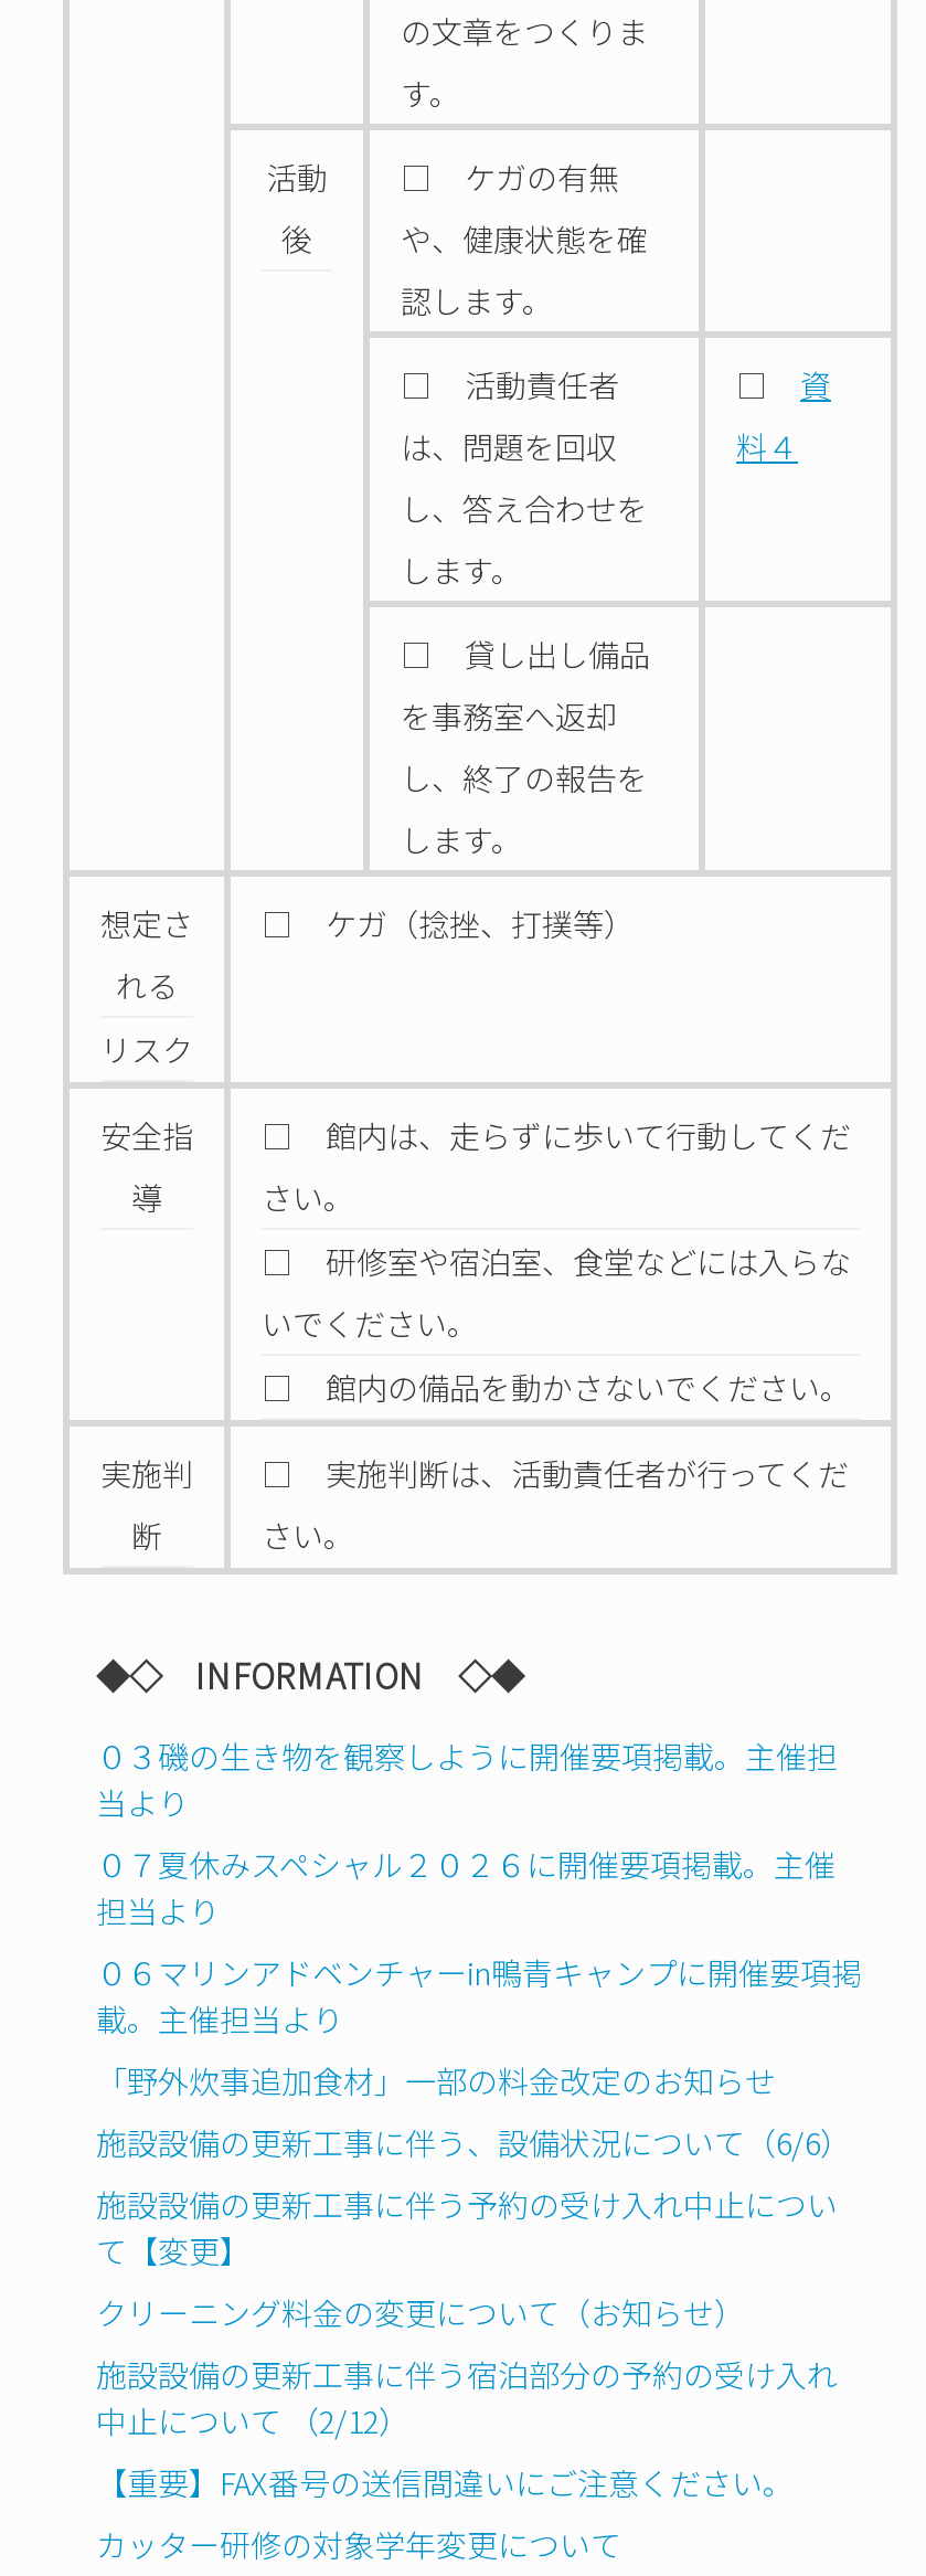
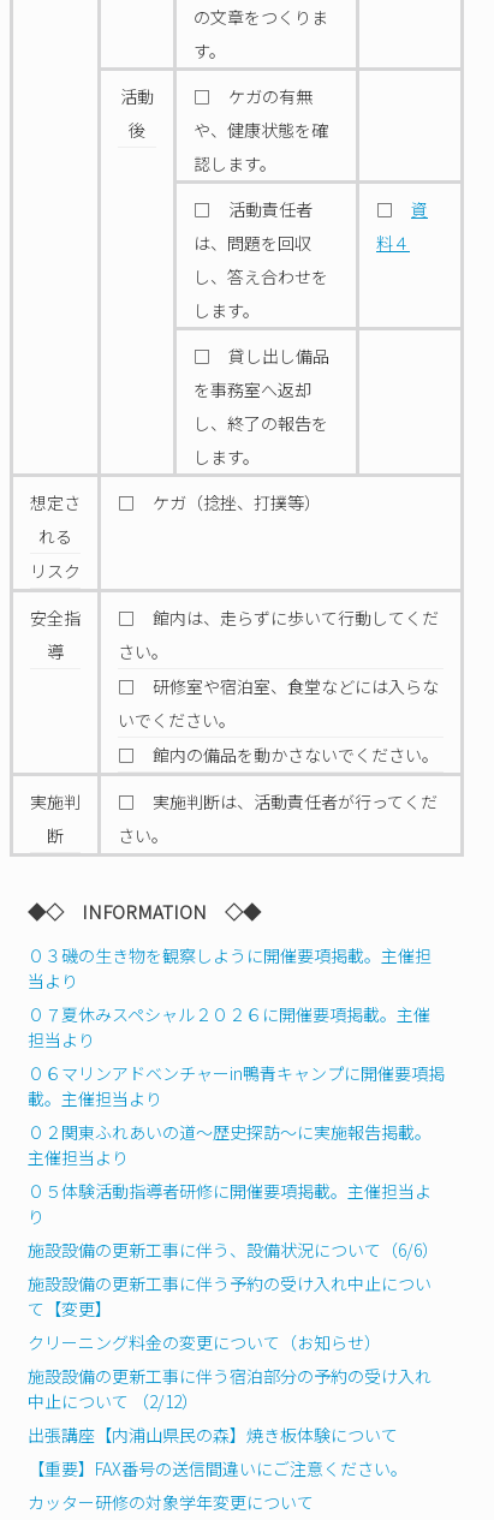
[96,2058,776,2102] 「野外炊事追加食材」一部の料金改定のお知らせ -> [28,1120,431,1228] ０２関東ふれあいの道～歴史探訪～に実施報告掲載。 | 主催担当より | ０５体験活動指導者研修に開催要項掲載。主催担当よ | り
none -> [28,1422,398,1446] 出張講座【内浦山県民の森】焼き板体験について

